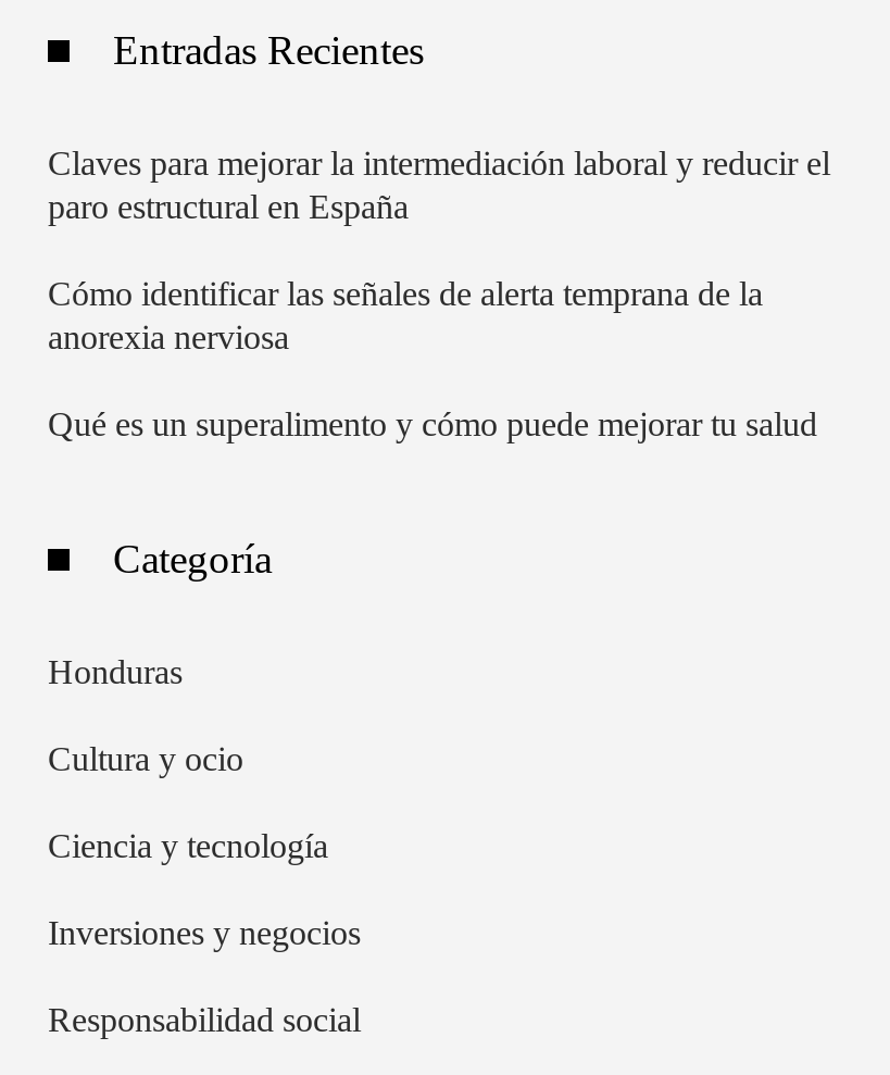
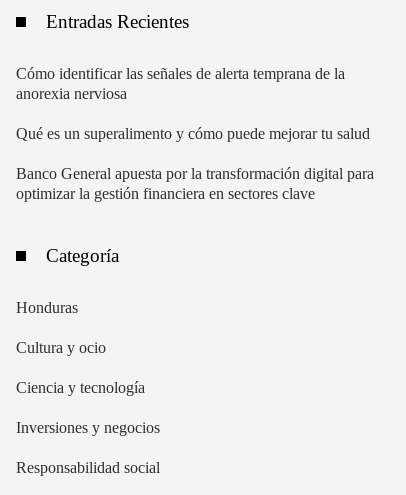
[48,144,830,225] Claves para mejorar la intermediación laboral y reducir el | paro estructural en España -> none
moved [48,275,817,442] -> [16,65,370,142]: Cómo identificar las señales de alerta temprana de la | anorexia nerviosa | Qué es un superalimento y cómo puede mejorar tu salud
none -> [16,165,374,202] Banco General apuesta por la transformación digital para | optimizar la gestión financiera en sectores clave

